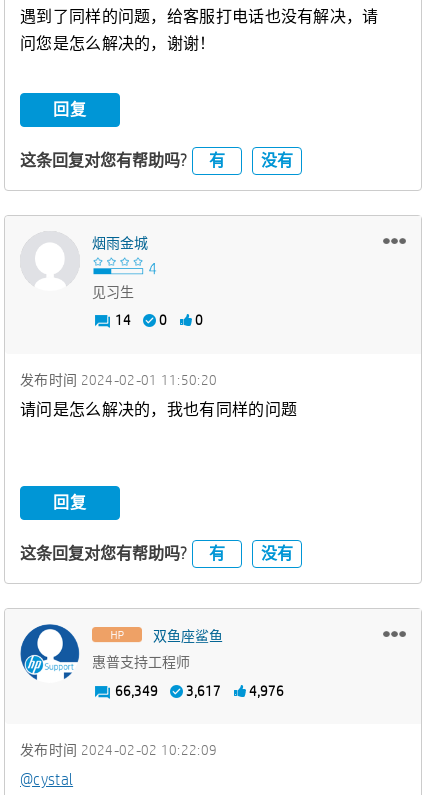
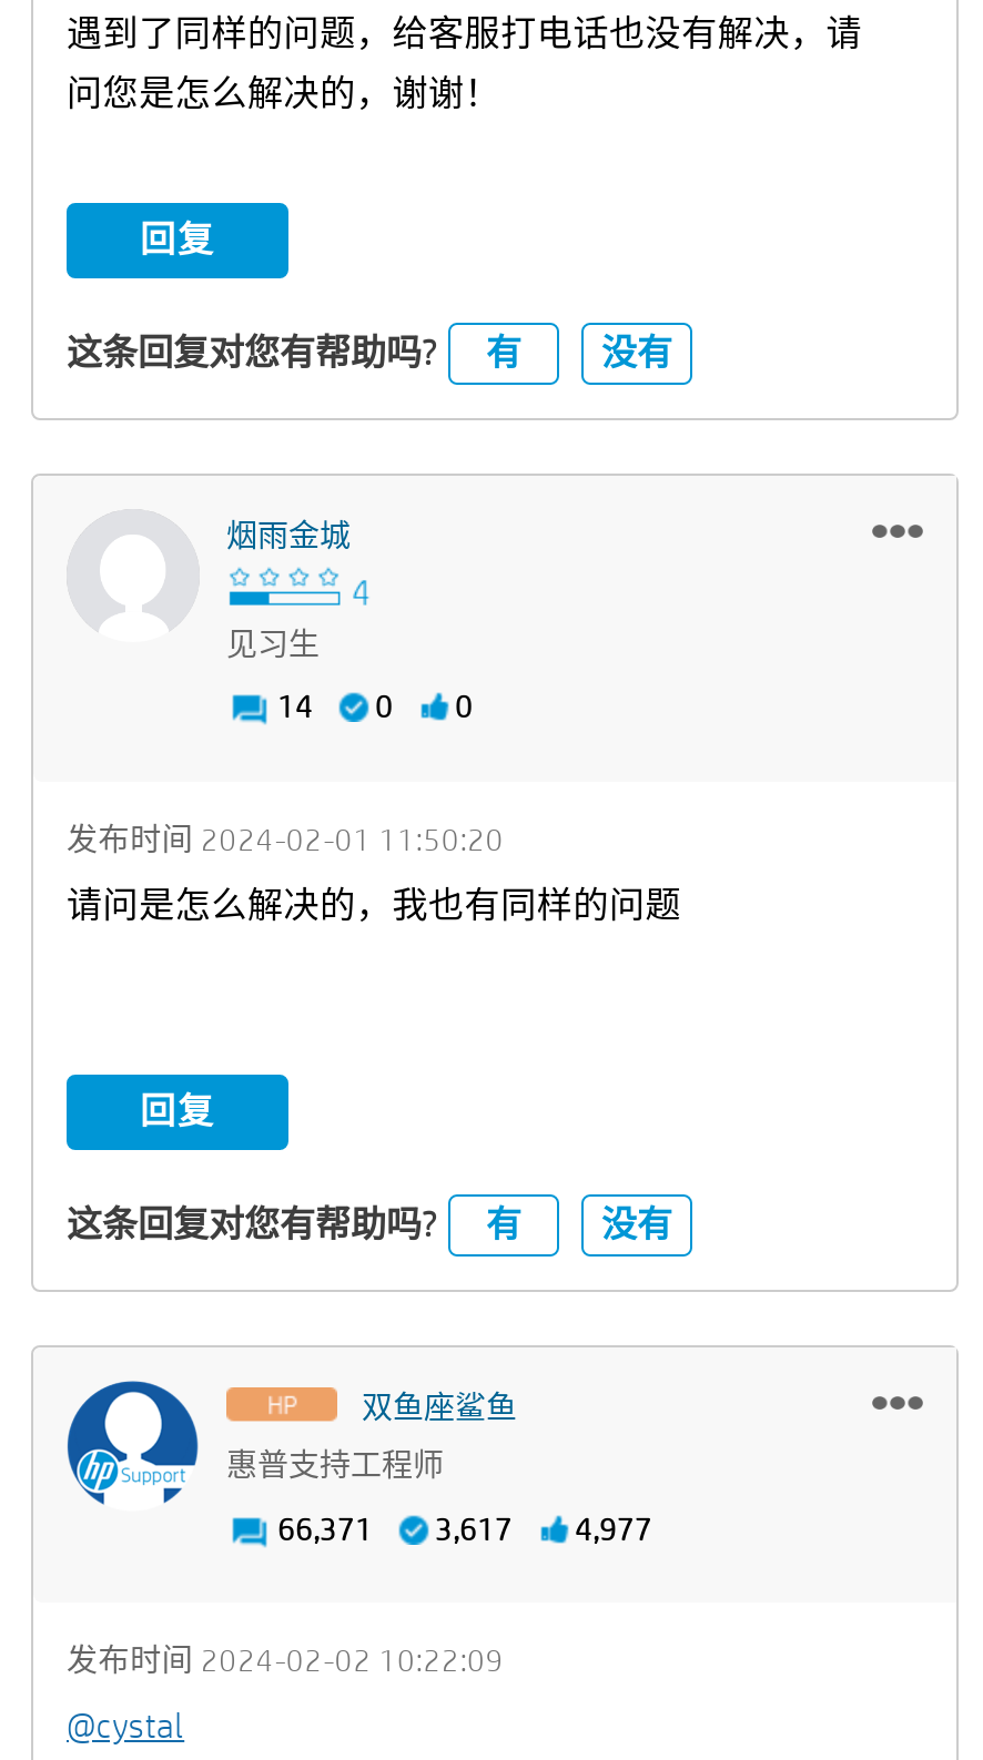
[115,682,161,700] 66,349 -> [277,1509,379,1549] 66,371
[249,682,284,700] 4,976 -> [575,1509,652,1549] 4,977

